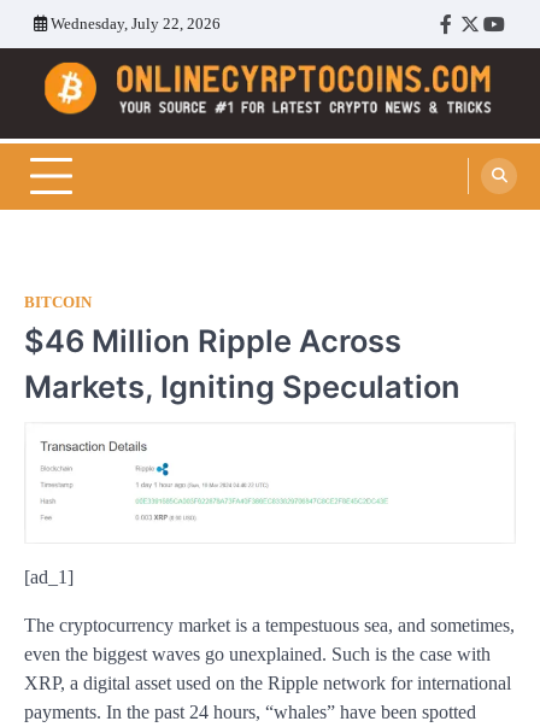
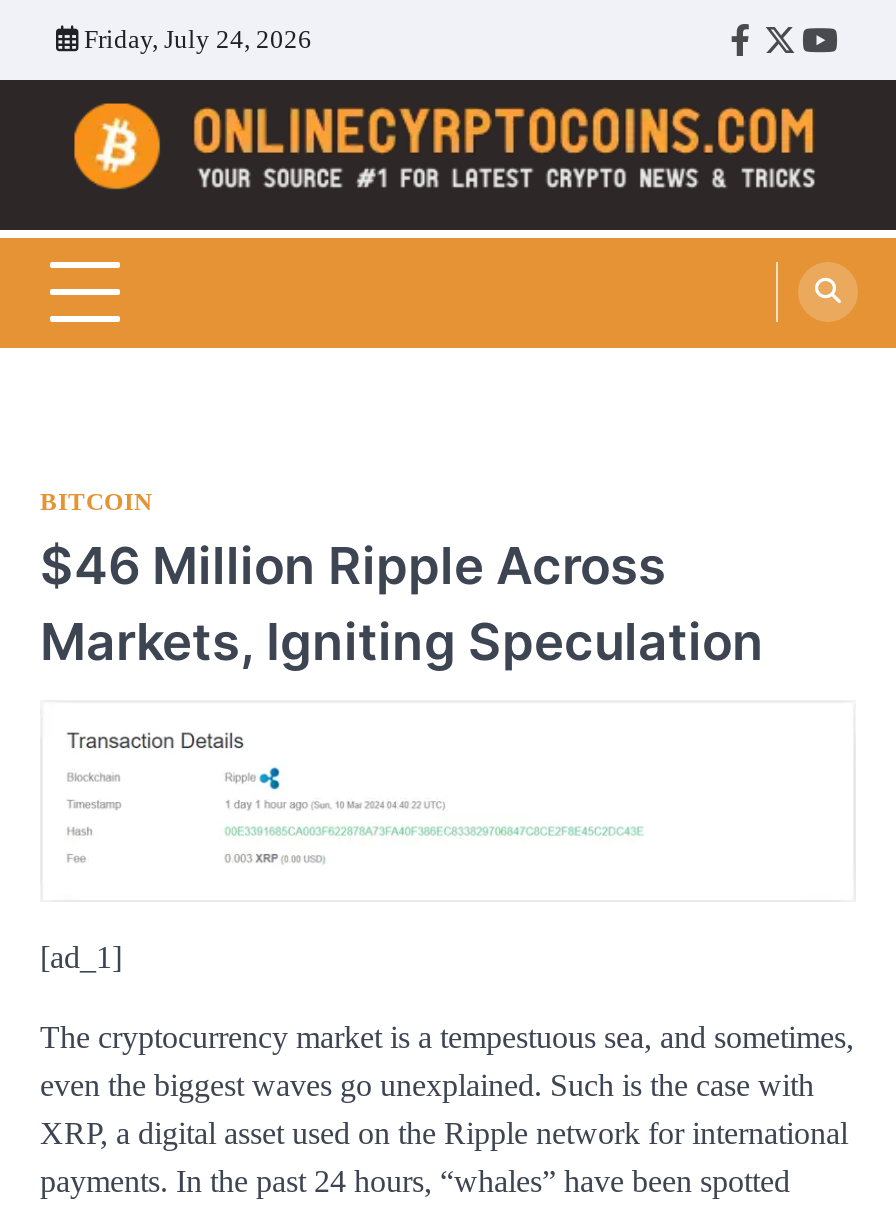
[51,14,221,33] Wednesday, July 22, 2026 -> [84,24,312,54] Friday, July 24, 2026

